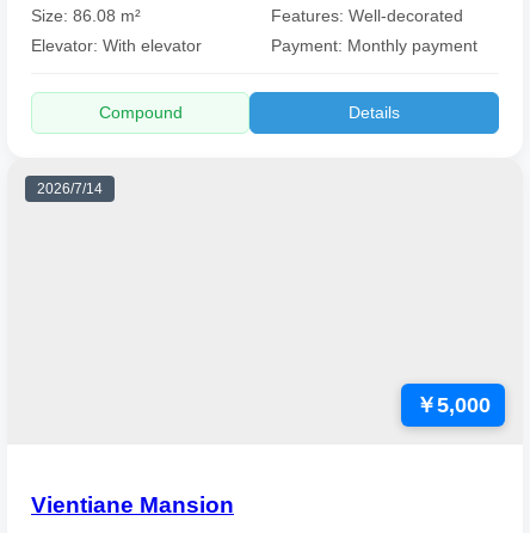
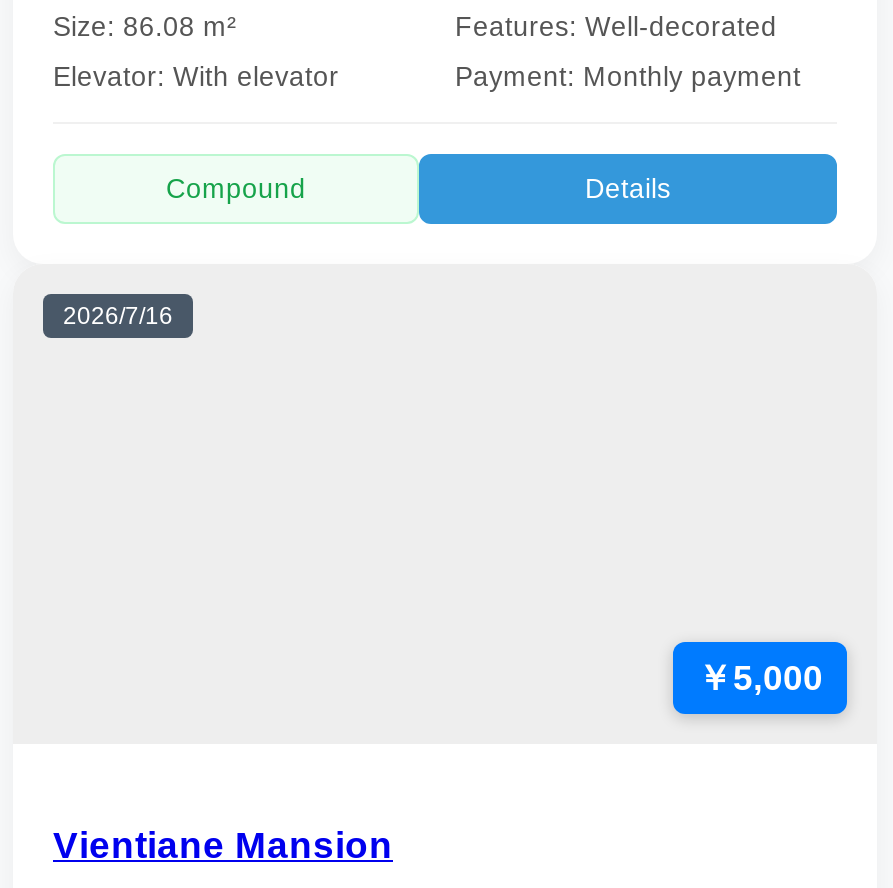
[37,180,103,197] 2026/7/14 -> [63,301,173,329] 2026/7/16

